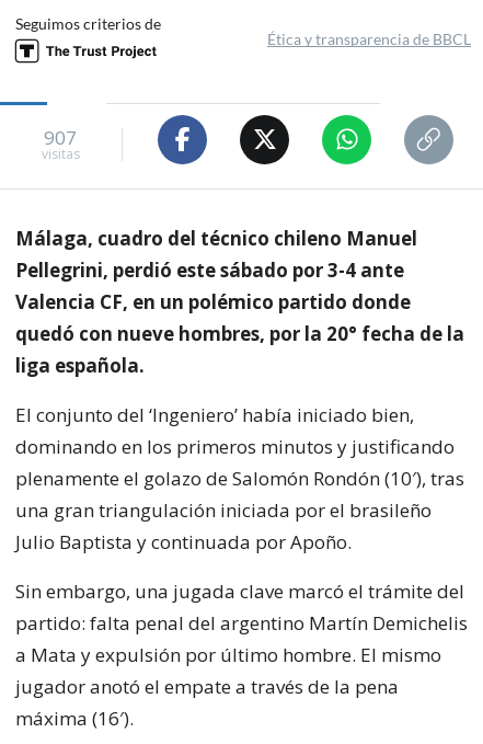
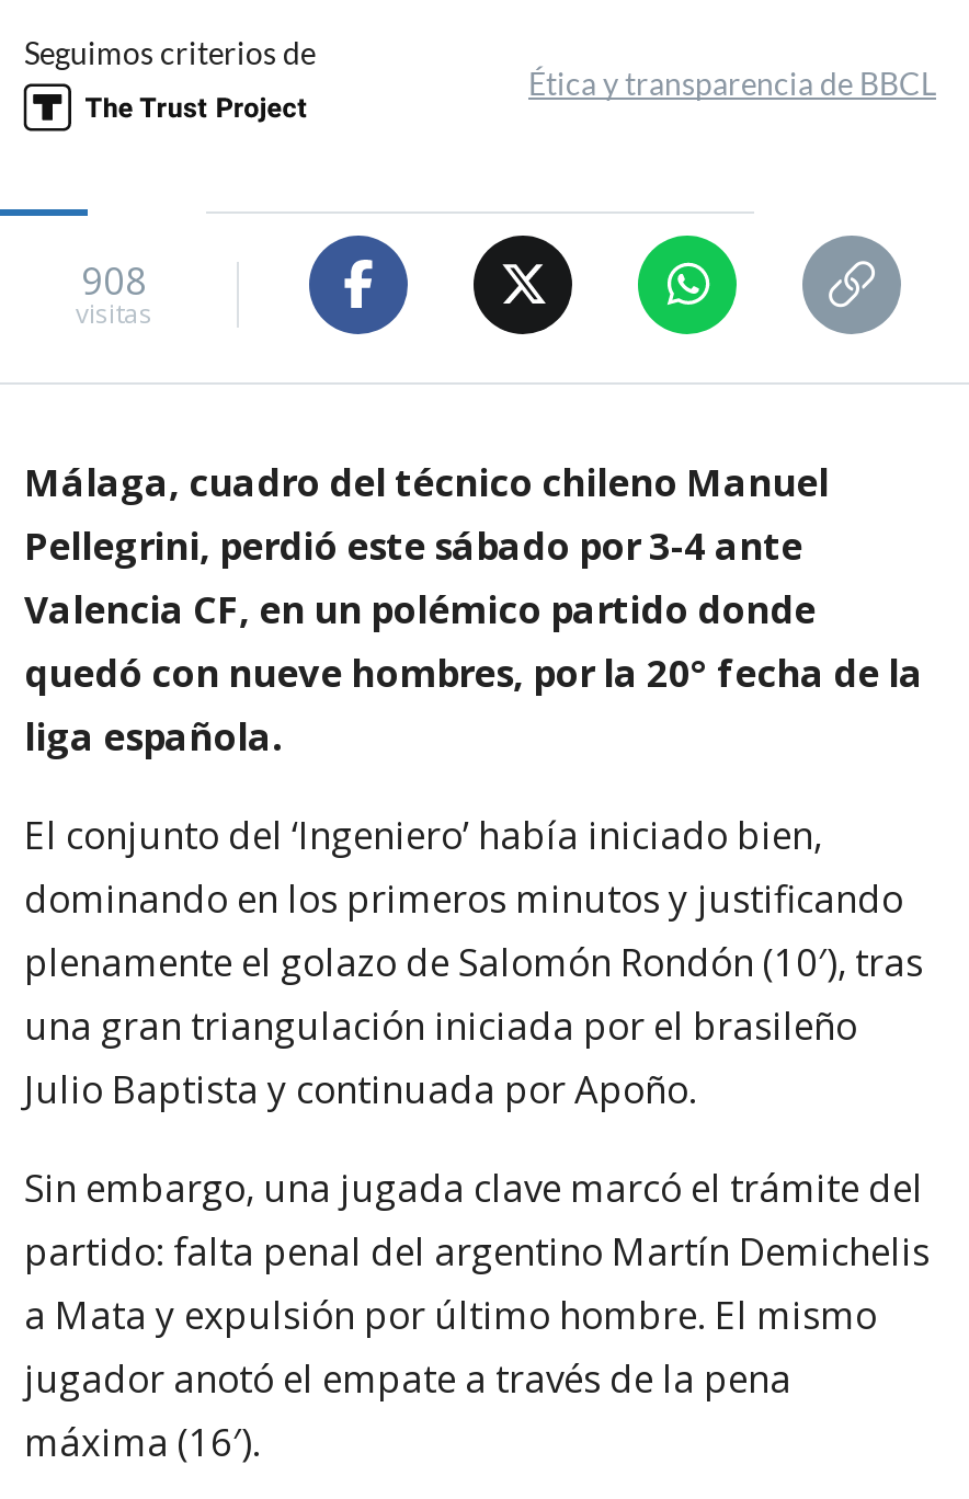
[44,125,77,150] 907 -> [81,256,147,306] 908

